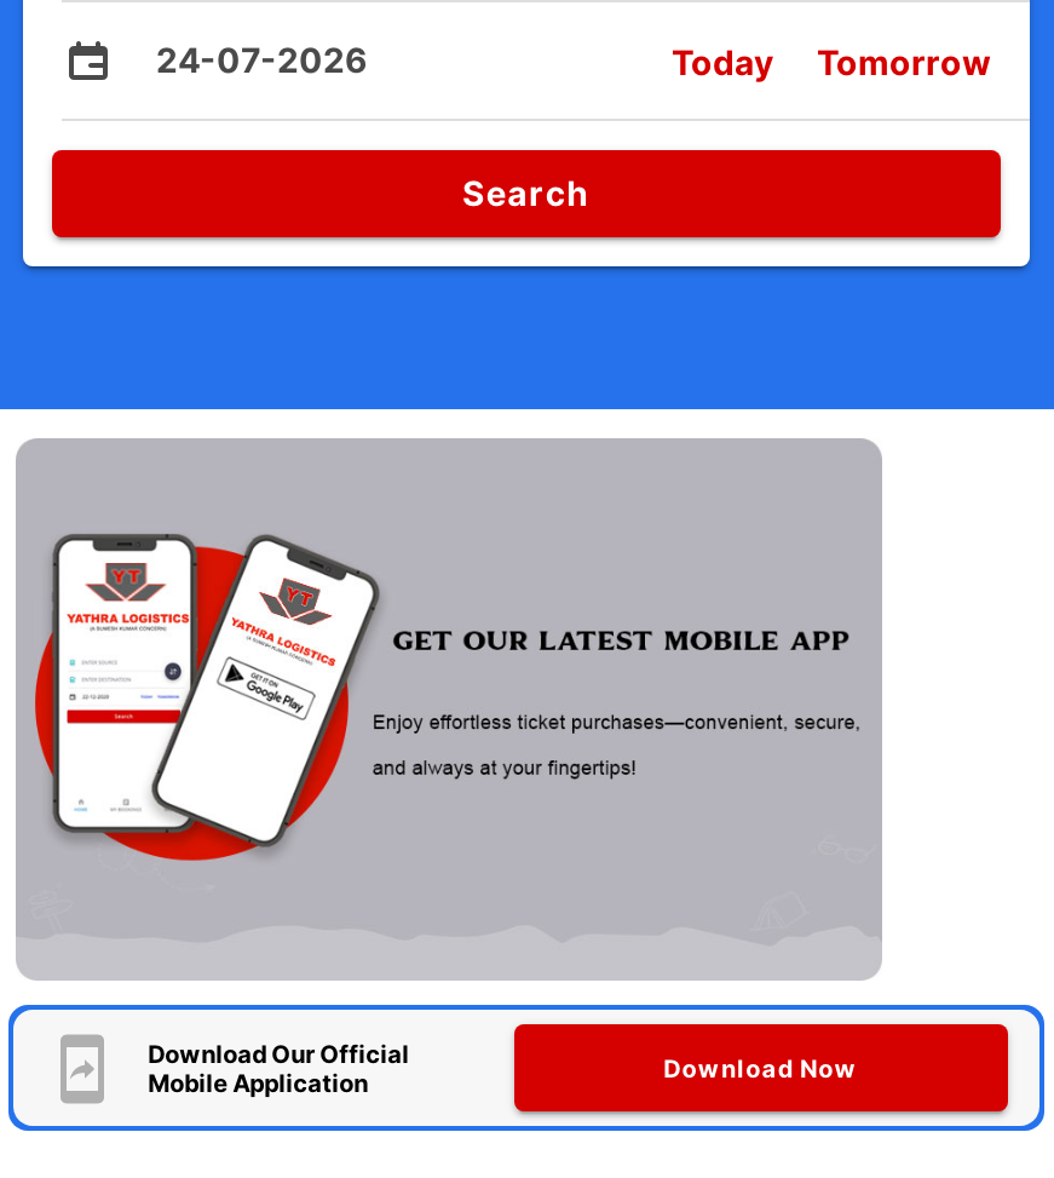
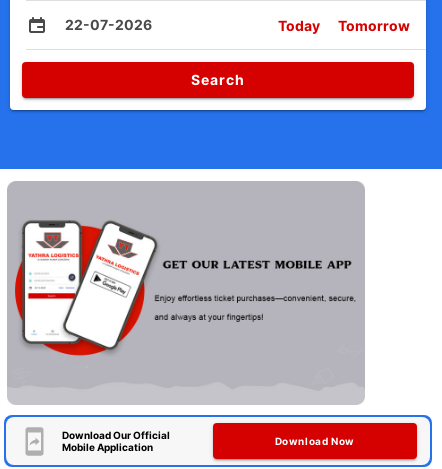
[156,39,367,80] 24-07-2026 -> [65,16,152,33] 22-07-2026

